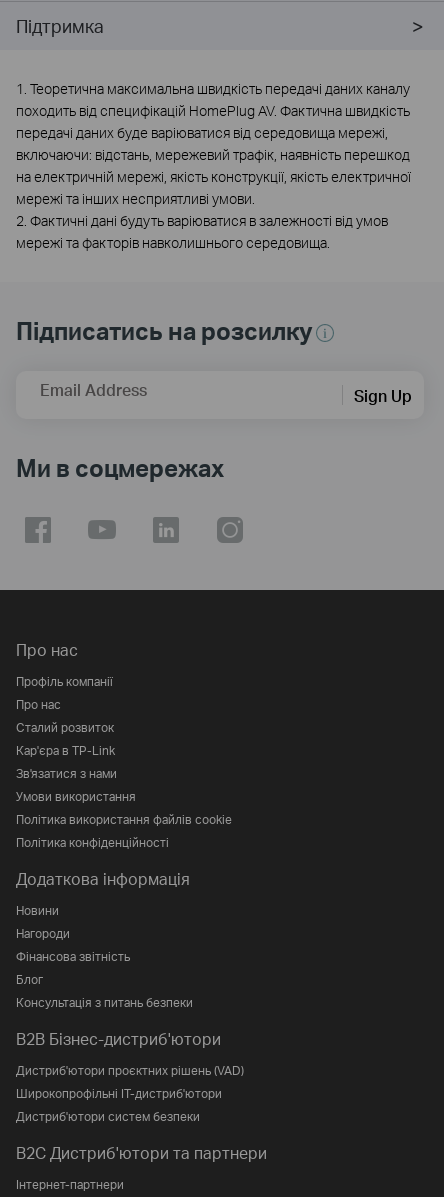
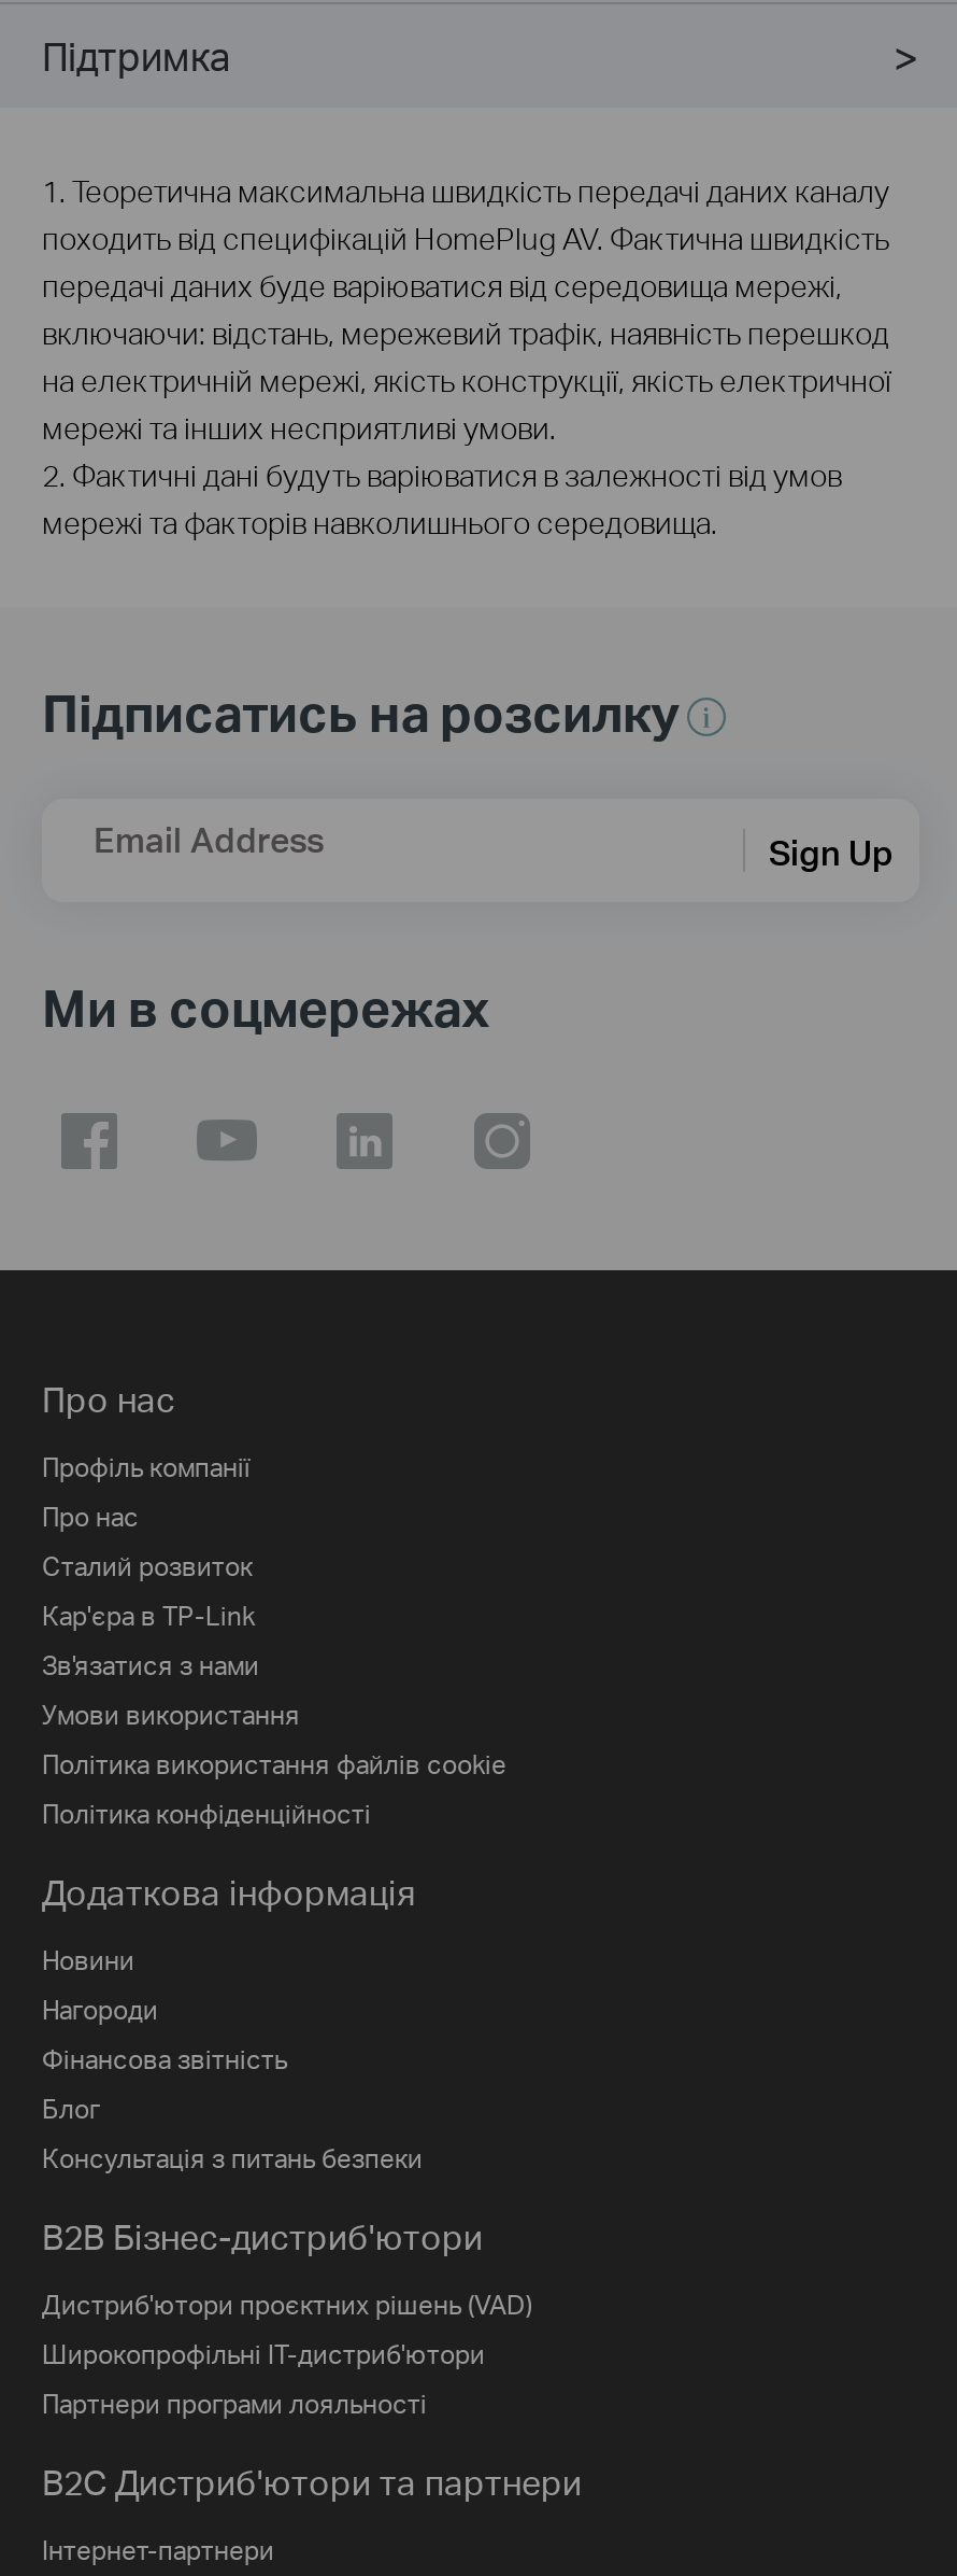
[16,1109,200,1124] Дистриб'ютори систем безпеки -> [42,2388,427,2421] Партнери програми лояльності

